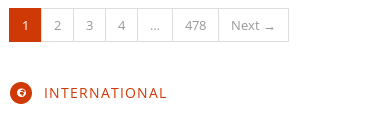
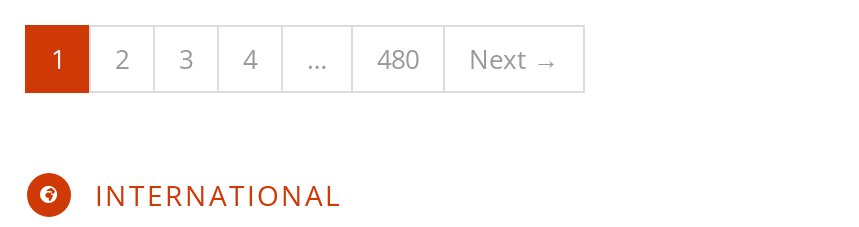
[185,16,206,34] 478 -> [377,40,419,76] 480

